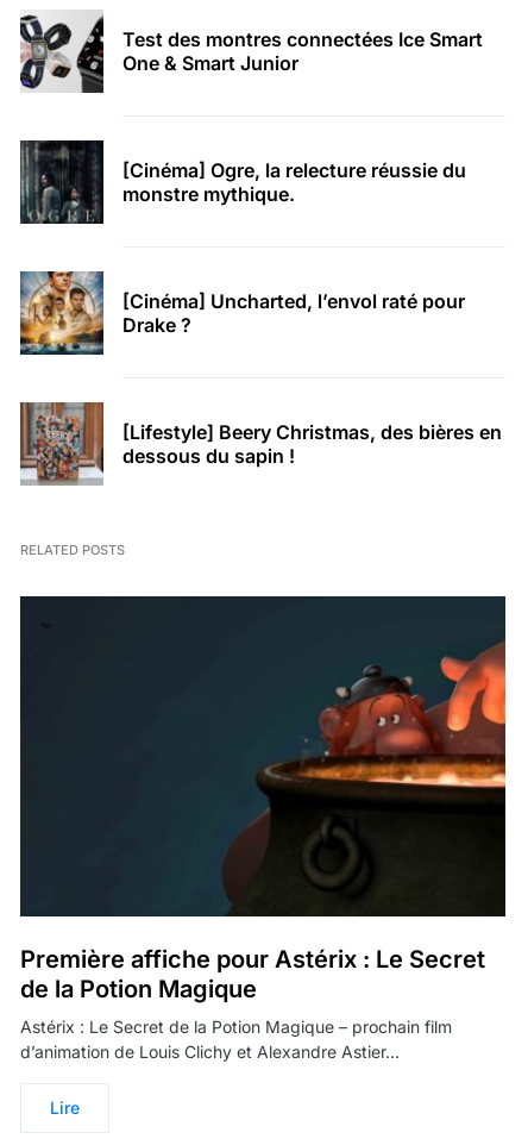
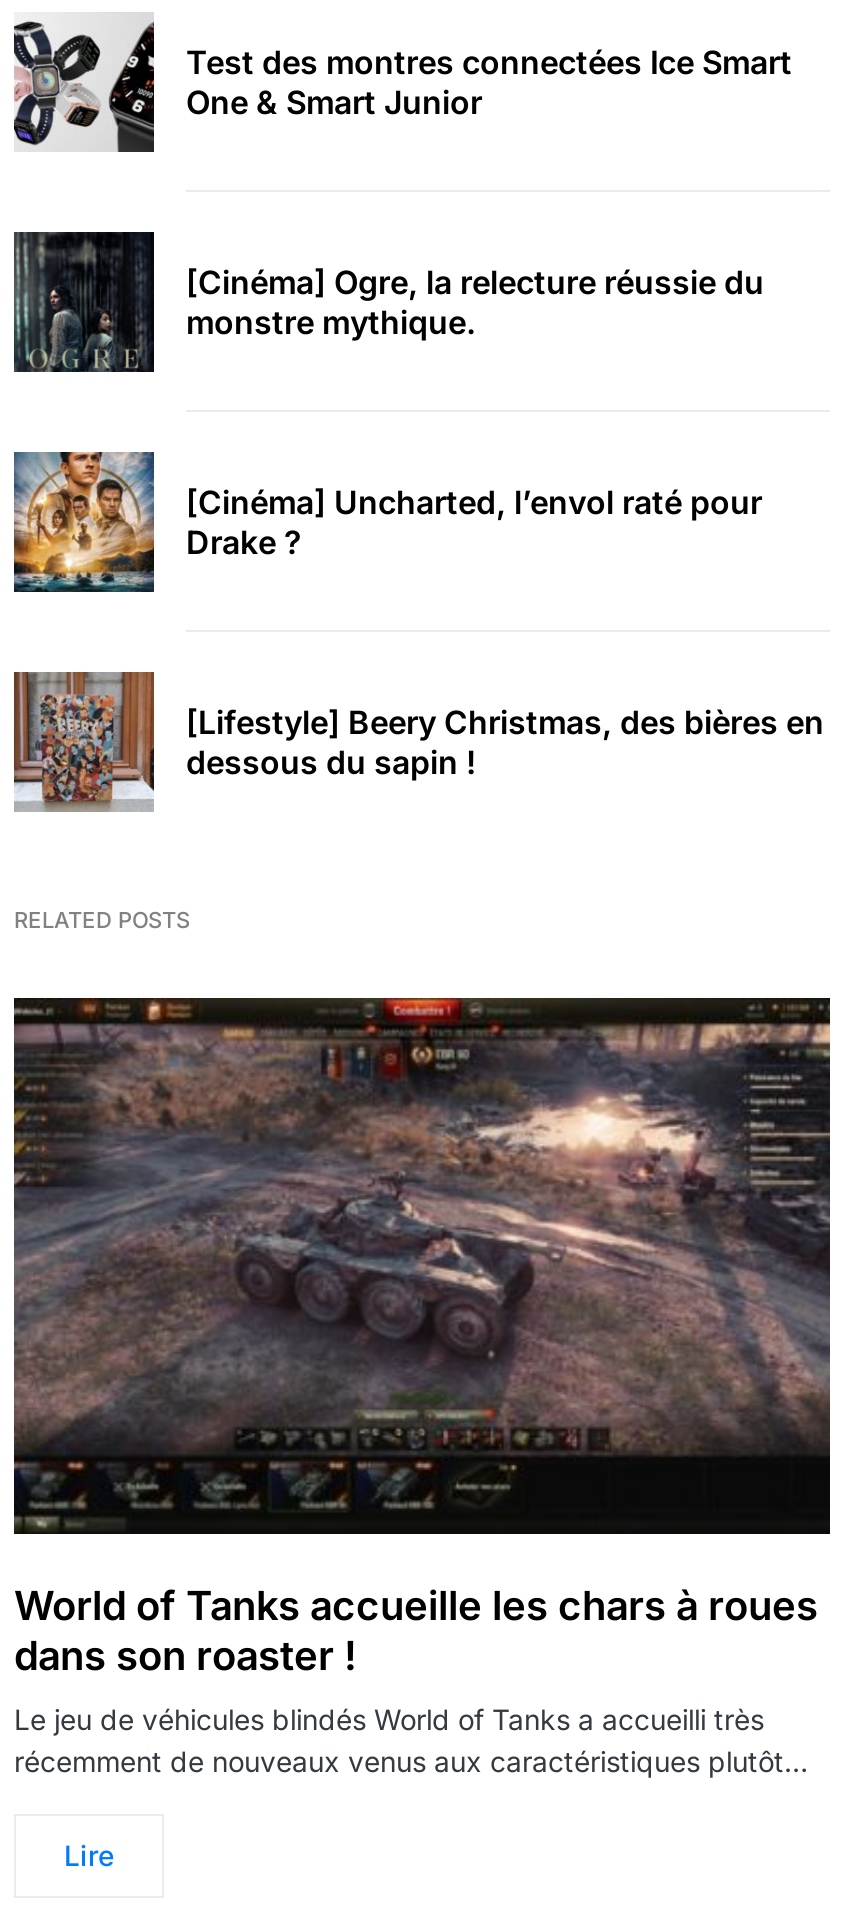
[20,595,507,1003] [image] | Première affiche pour Astérix : Le Secret | de la Potion Magique -> [12,995,832,1680] [image] | World of Tanks accueille les chars à roues | dans son roaster !
[20,1016,452,1061] Astérix : Le Secret de la Potion Magique – prochain film | d’animation de Louis Clichy et Alexandre Astier… -> [14,1702,808,1778] Le jeu de véhicules blindés World of Tanks a accueilli très | récemment de nouveaux venus aux caractéristiques plutôt…

